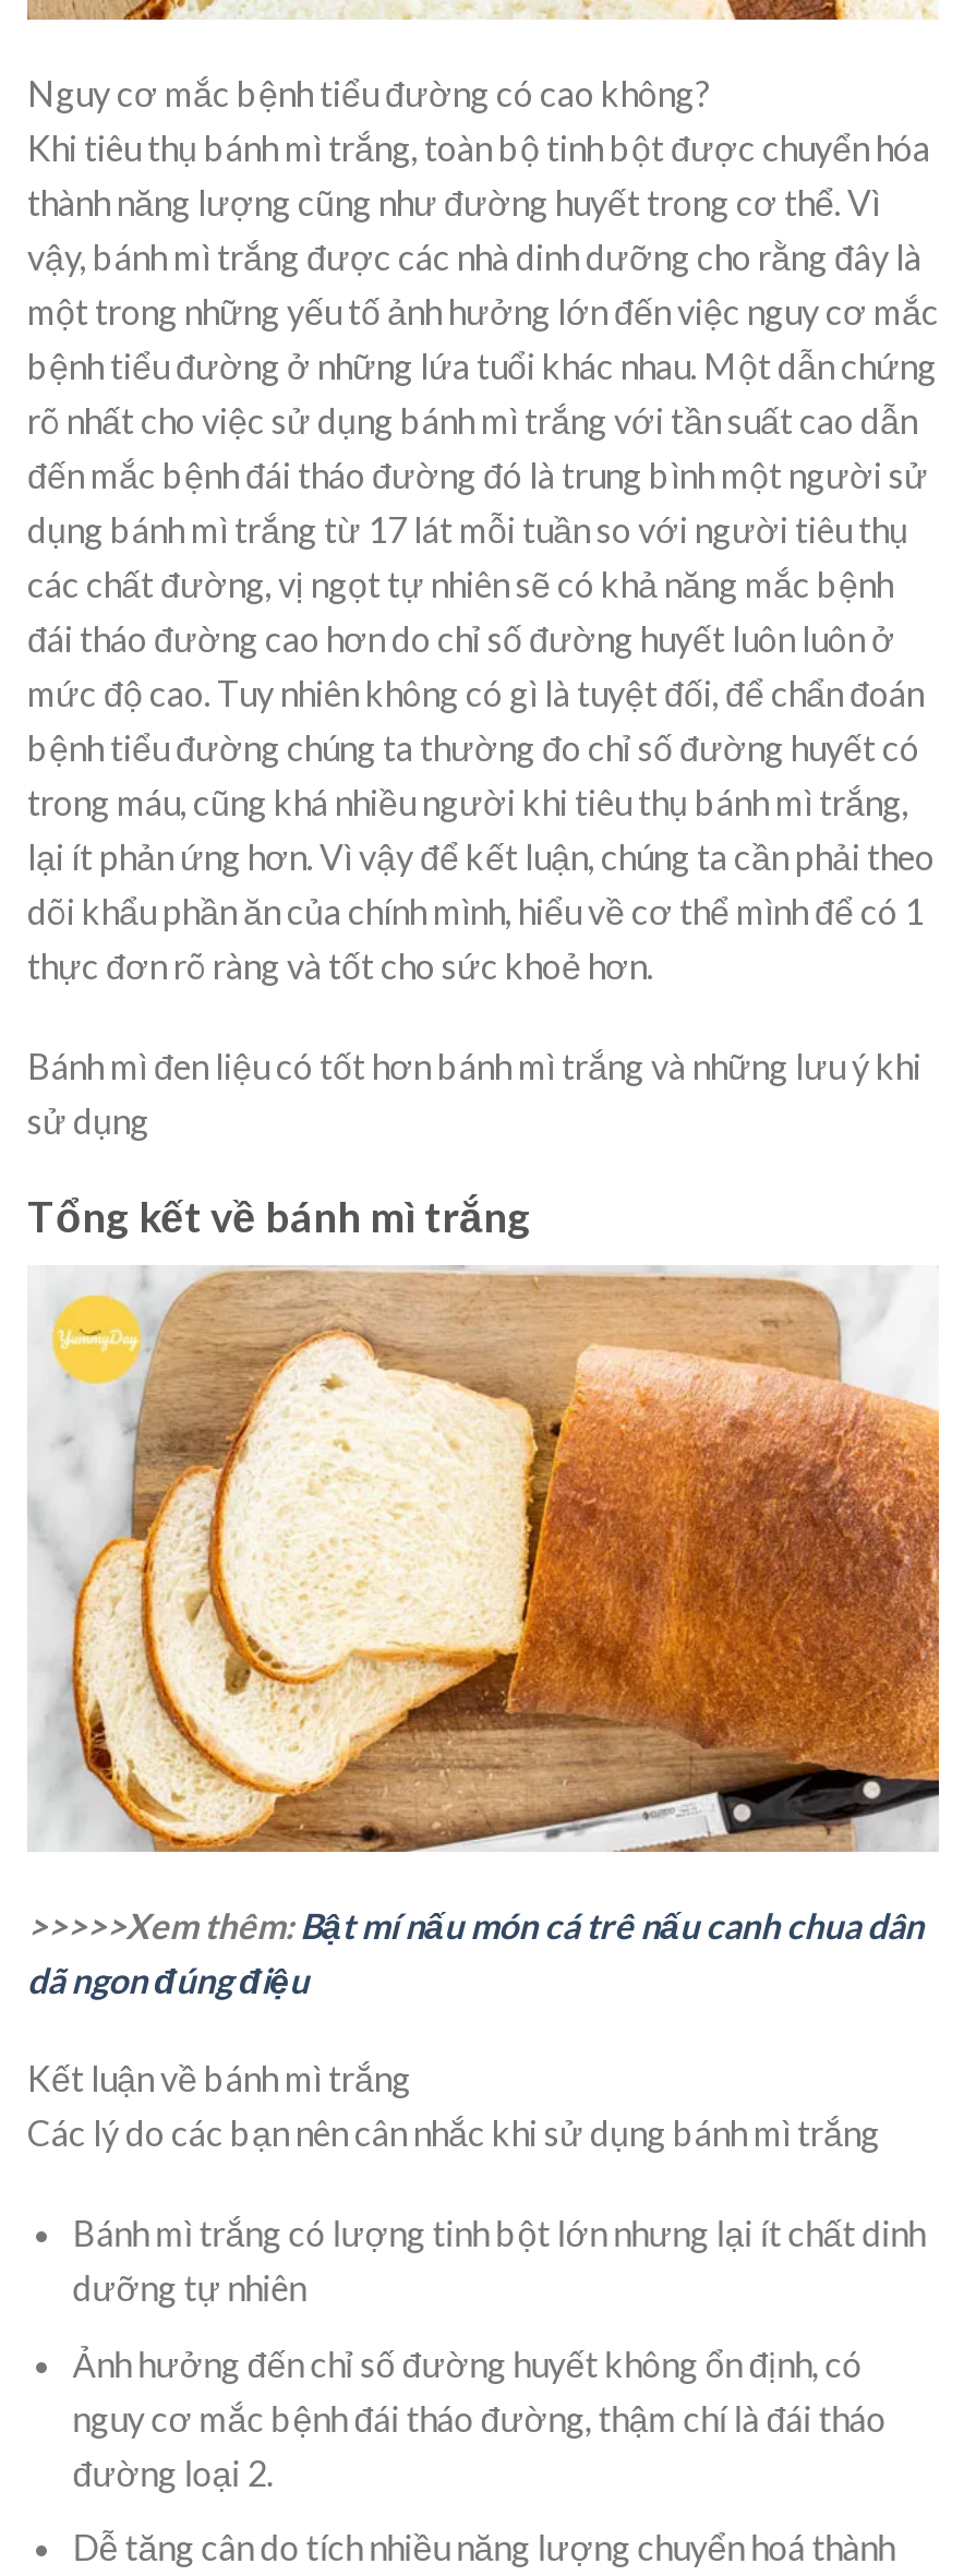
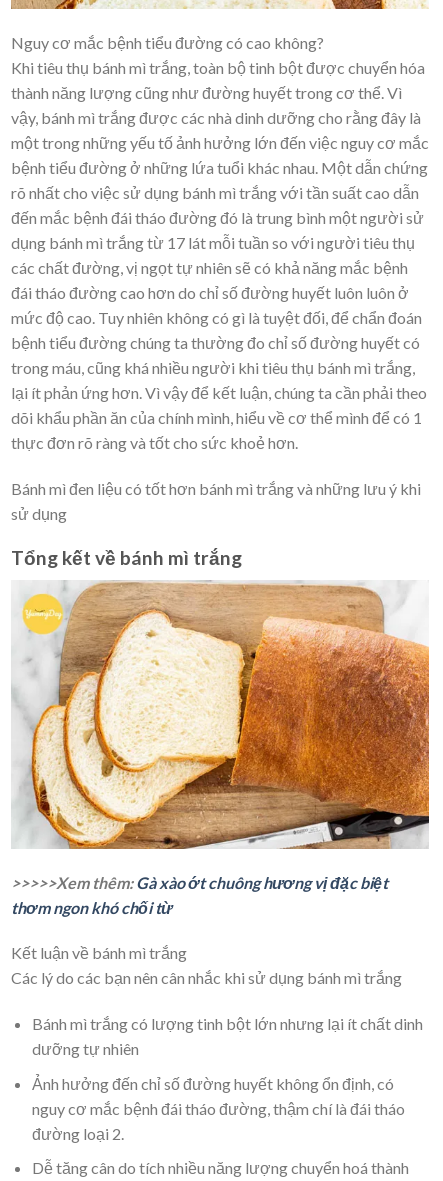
[27,1904,924,2000] >>>>>Xem thêm: Bật mí nấu món cá trê nấu canh chua dân | dã ngon đúng điệu -> [11,873,388,917] >>>>>Xem thêm: Gà xào ớt chuông hương vị đặc biệt | thơm ngon khó chối từ

